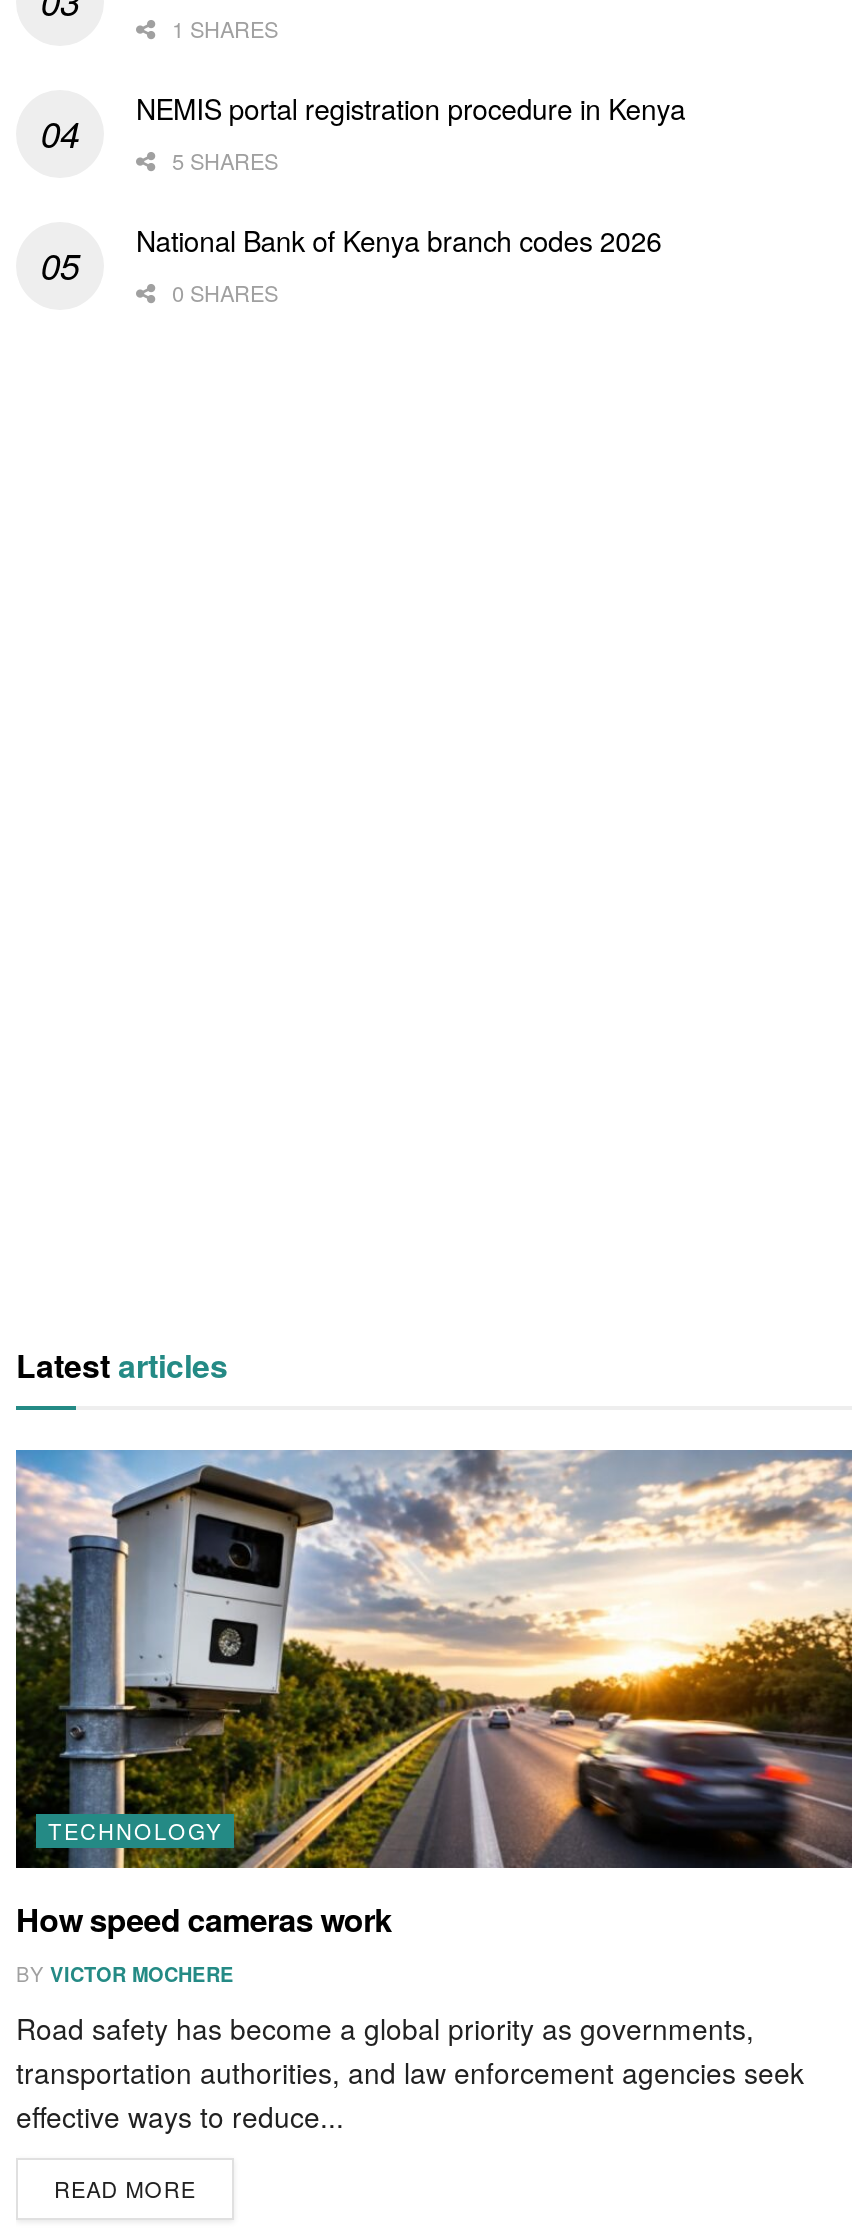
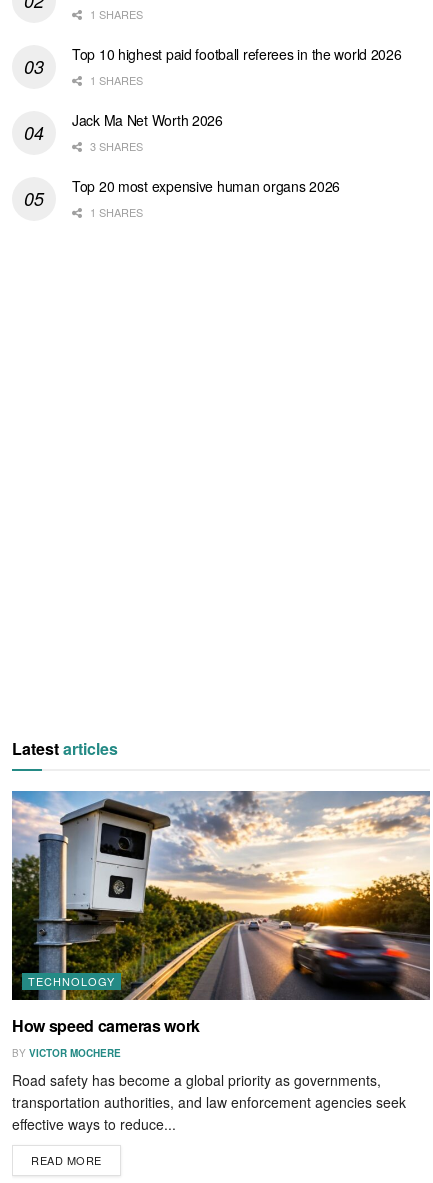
[136,88,685,308] NEMIS portal registration procedure in Kenya | 5 SHARES | National Bank of Kenya branch codes 2026 | 0 SHARES -> [72,44,402,220] Top 10 highest paid football referees in the world 2026 | 1 SHARES | Jack Ma Net Worth 2026 | 3 SHARES | Top 20 most expensive human organs 2026 | 1 SHARES

